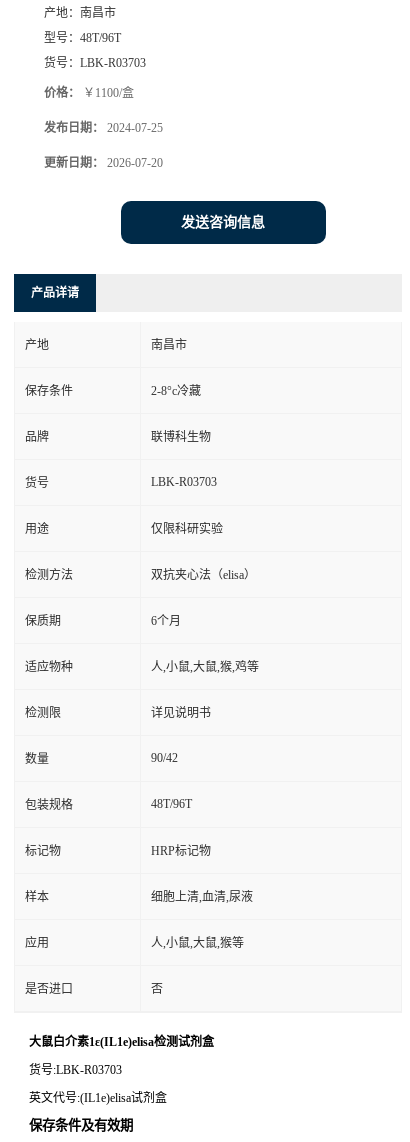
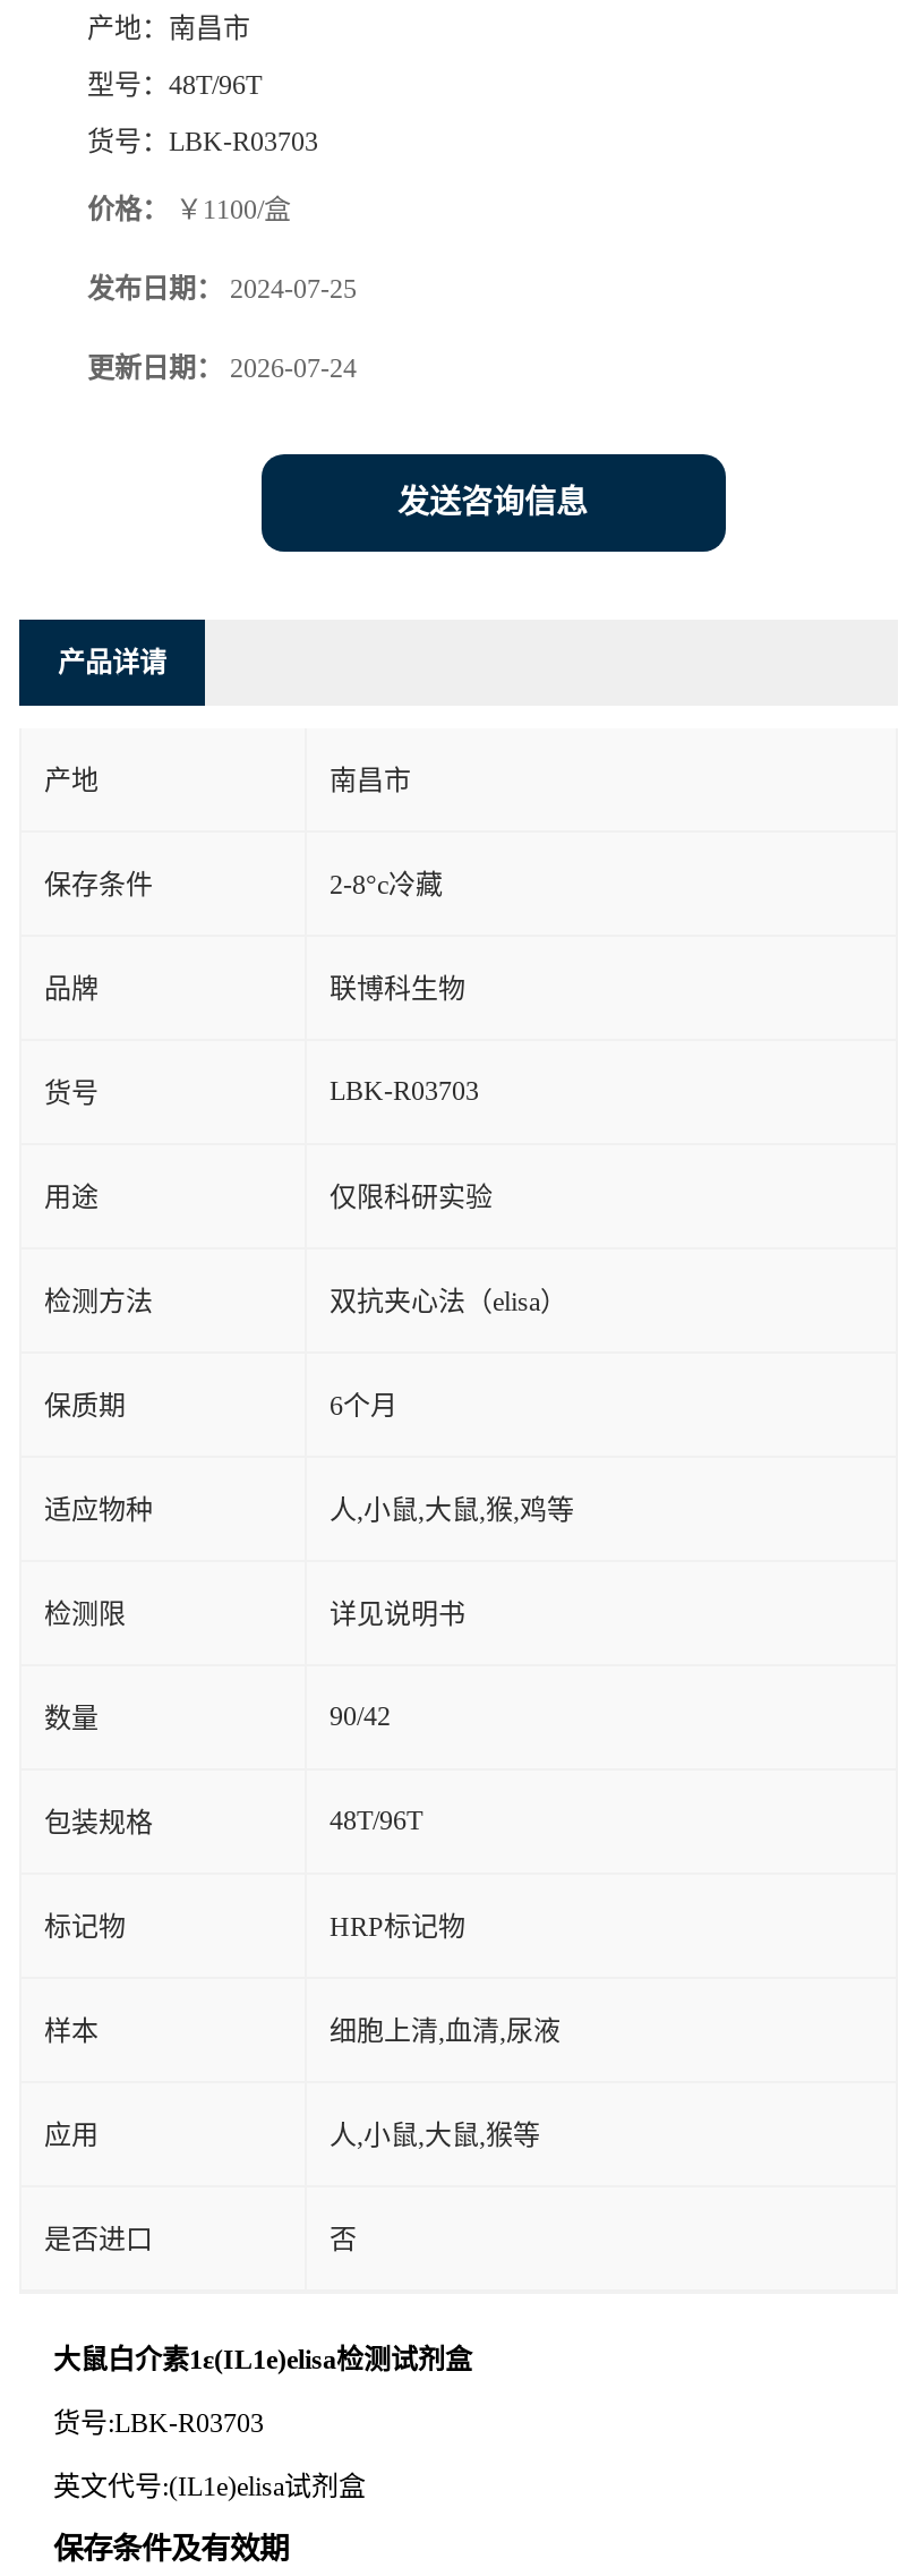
[44,156,163,170] 更新日期：2026-07-20 -> [87,352,357,384] 更新日期：2026-07-24

